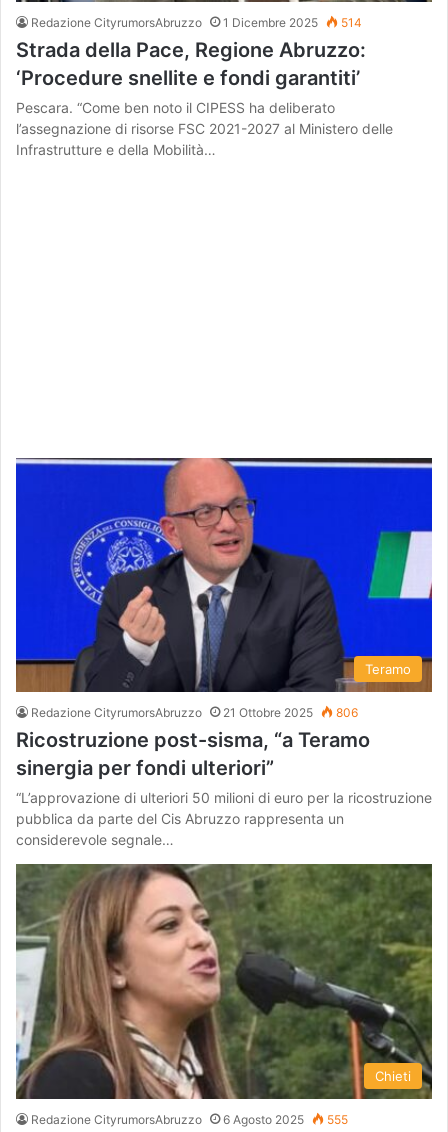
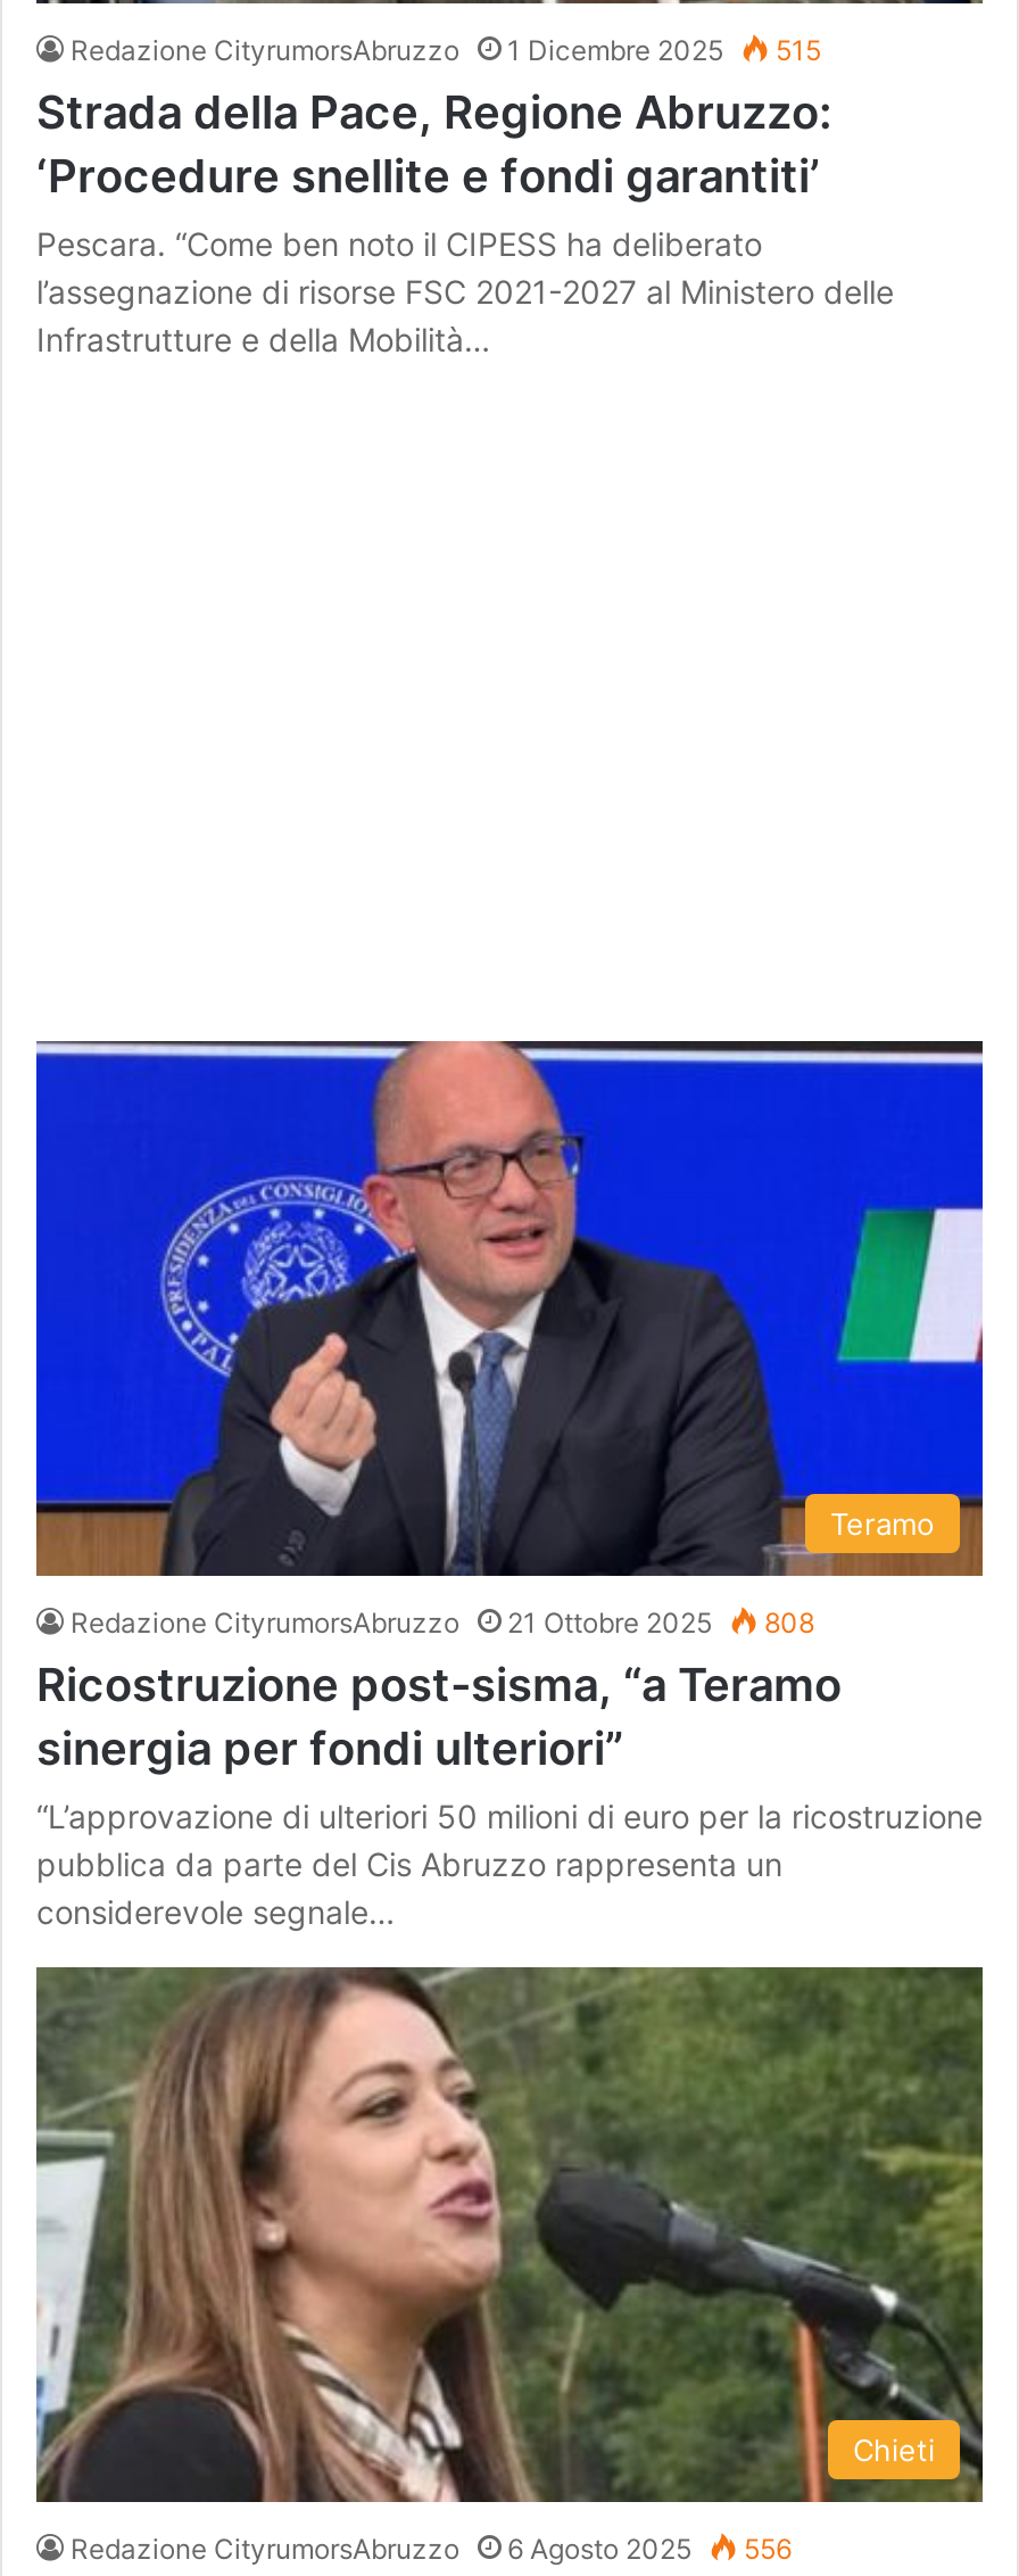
[31,15,362,30] Redazione CityrumorsAbruzzo 1 Dicembre 2025 514 -> [71,33,821,68] Redazione CityrumorsAbruzzo 1 Dicembre 2025 515
[31,705,358,720] Redazione CityrumorsAbruzzo 21 Ottobre 2025 806 -> [71,1605,814,1639] Redazione CityrumorsAbruzzo 21 Ottobre 2025 808
[31,1112,348,1127] Redazione CityrumorsAbruzzo 6 Agosto 2025 555 -> [71,2530,792,2565] Redazione CityrumorsAbruzzo 6 Agosto 2025 556

